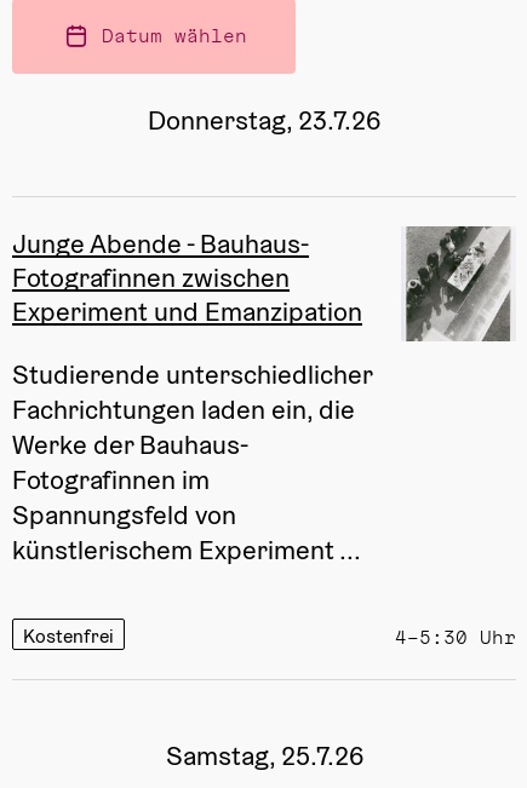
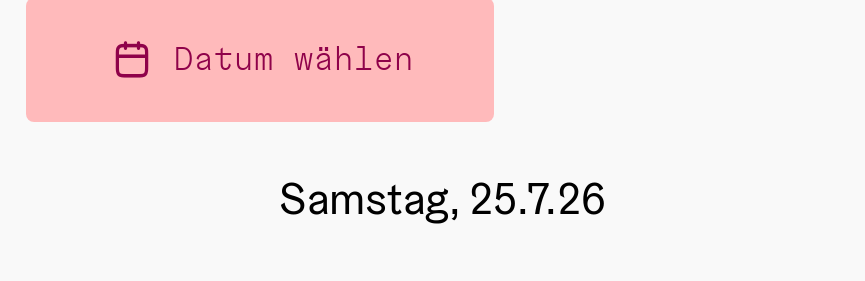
[148,103,380,137] Donnerstag, 23.7.26 -> none
[12,225,516,650] [image] | Junge Abende - Bauhaus- | Fotografinnen zwischen | Experiment und Emanzipation | Studierende unterschiedlicher | Fachrichtungen laden ein, die | Werke der Bauhaus- | Fotografinnen im | Spannungsfeld von | künstlerischem Experiment ... | Kostenfrei | 4–5:30 Uhr -> none

